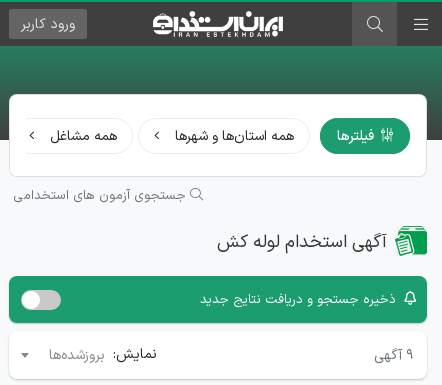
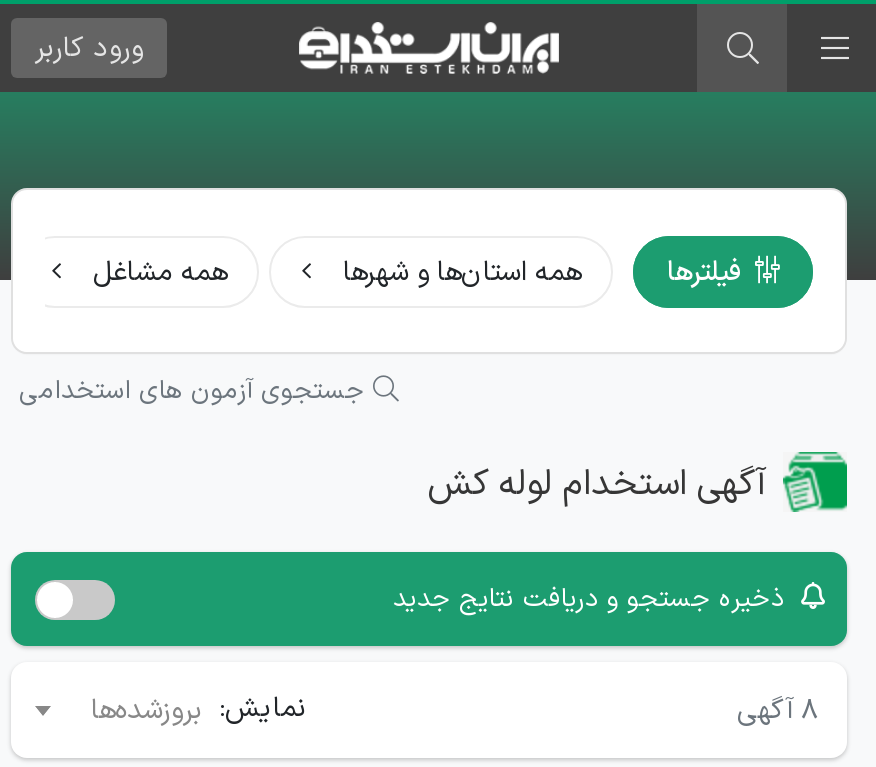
[374,344,413,365] ۹ آگهی -> [737,689,819,731] ۸ آگهی

